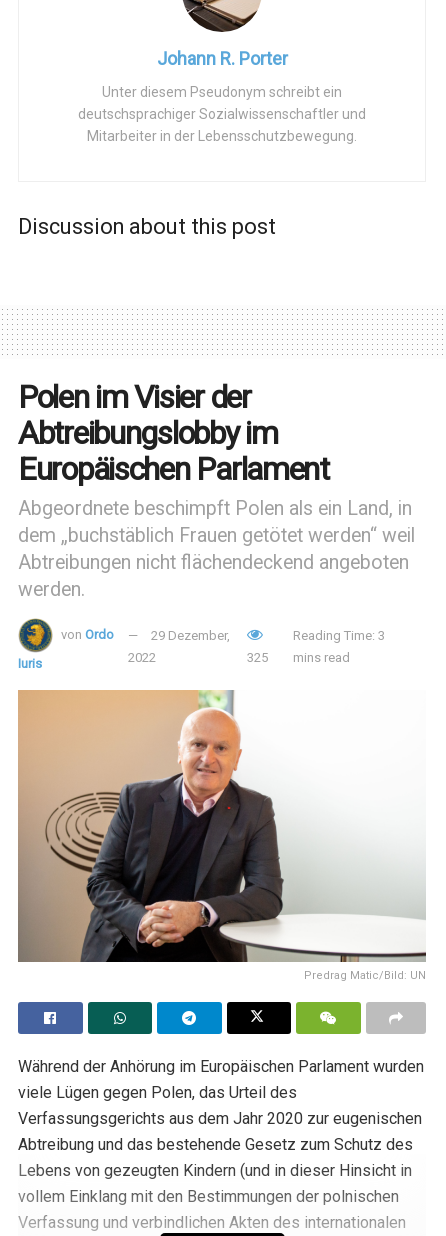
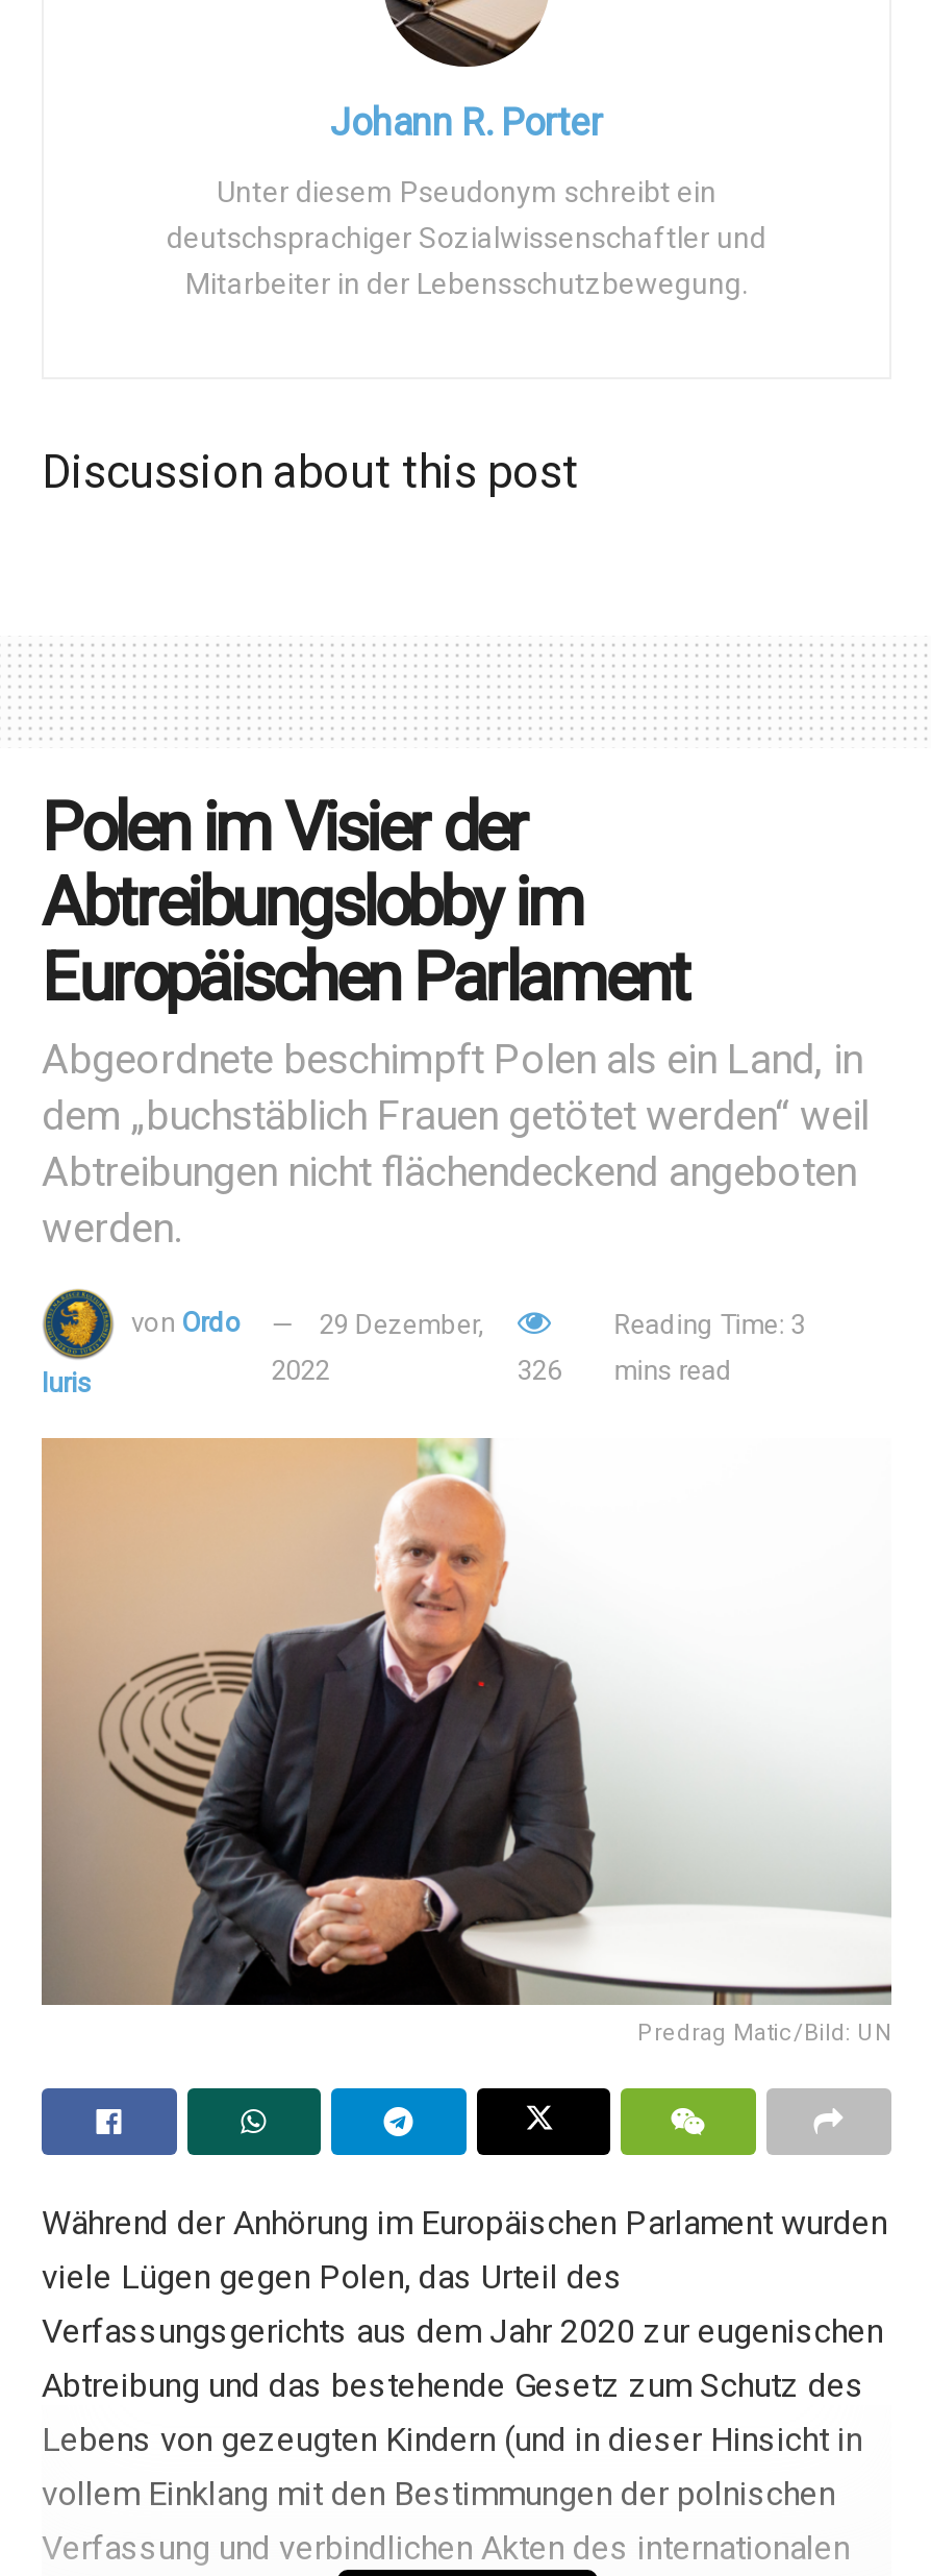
[246,650,350,665] 325 mins read -> [518,1354,733,1385] 326 mins read

